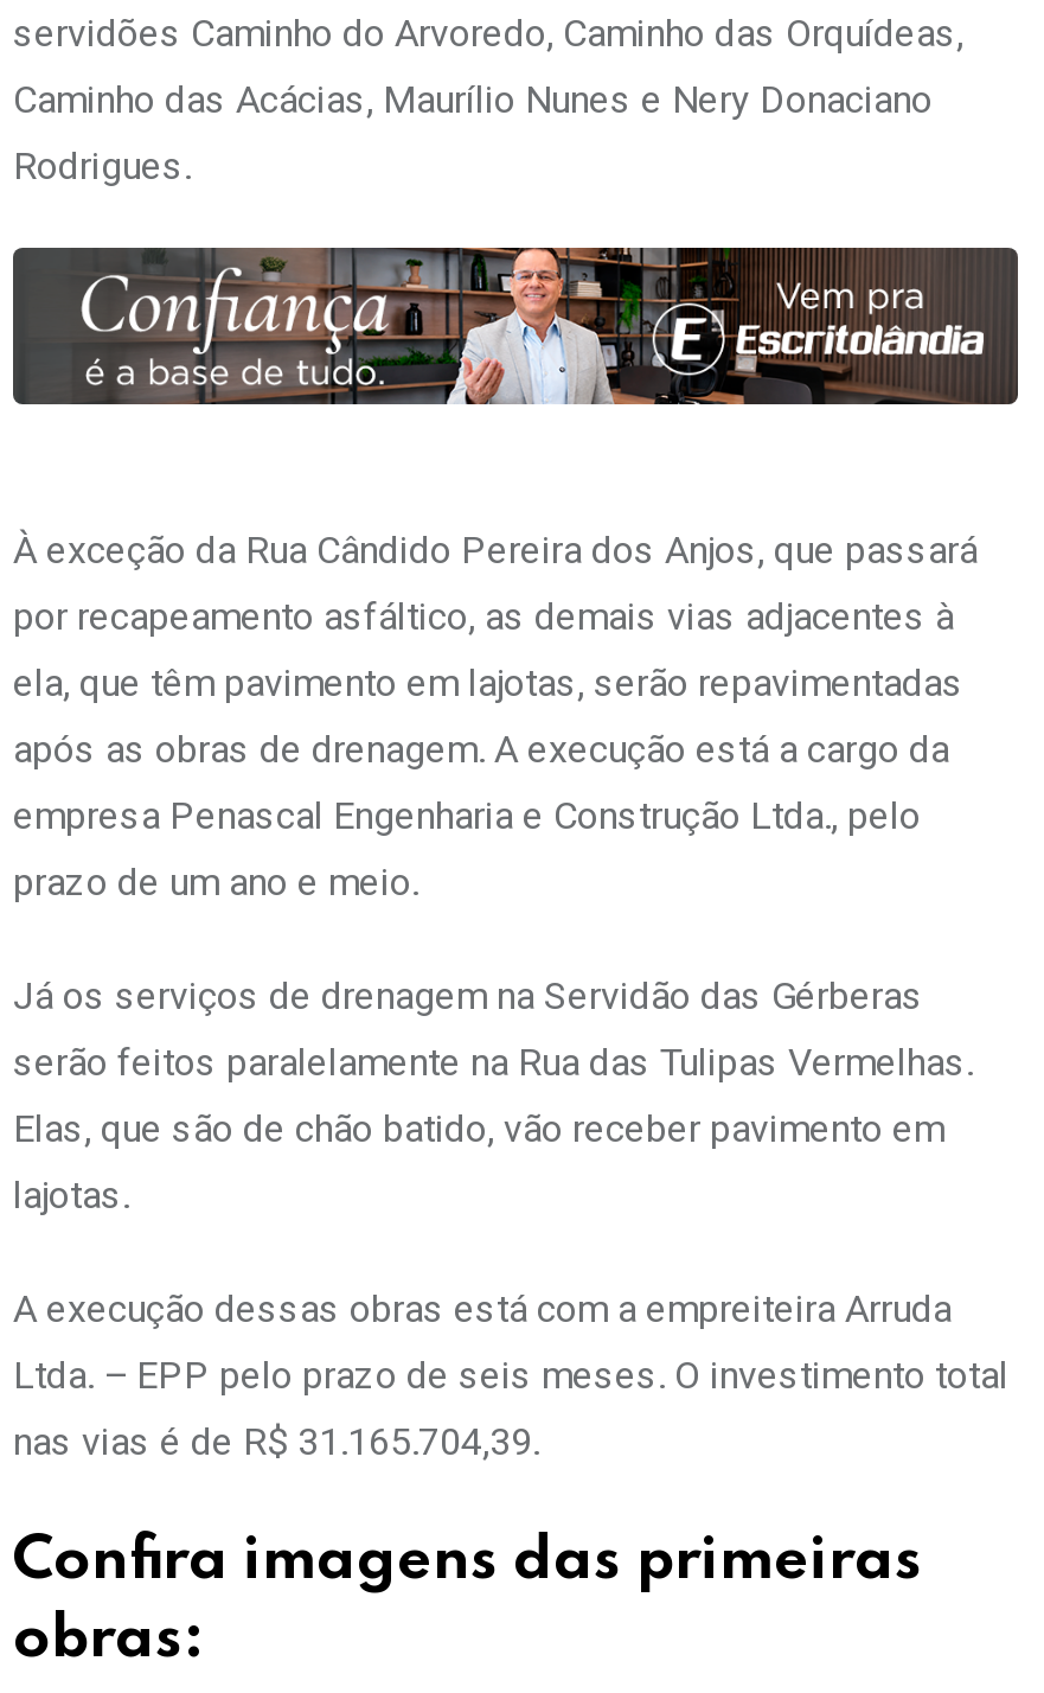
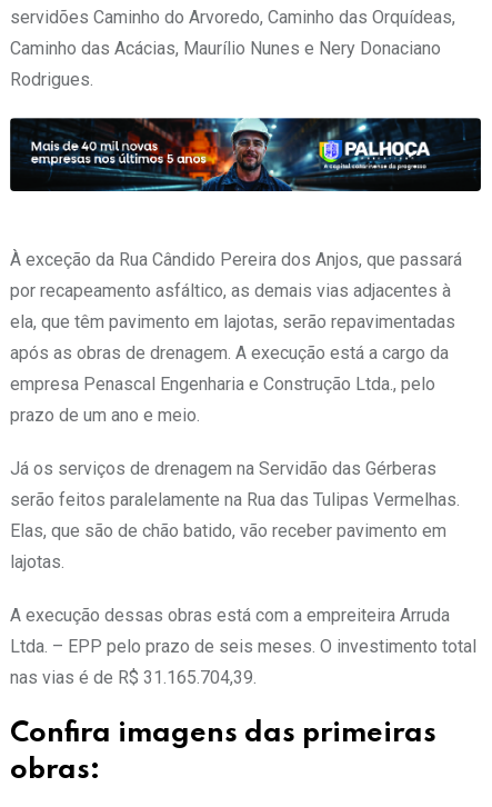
[15,245,1018,407] [image] -> [11,117,481,192] [image]

